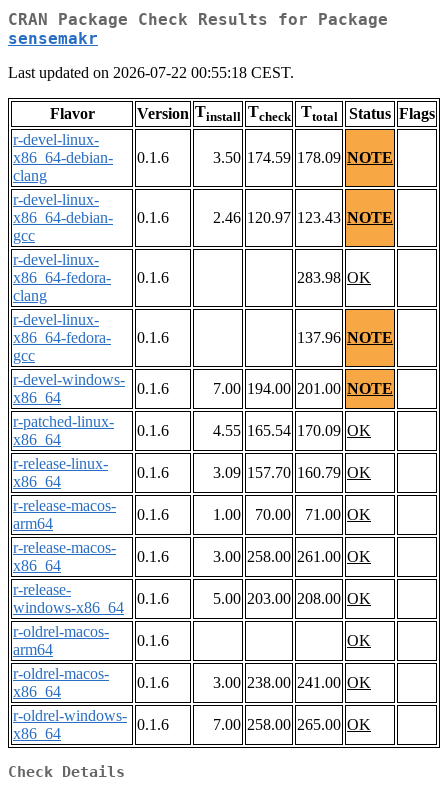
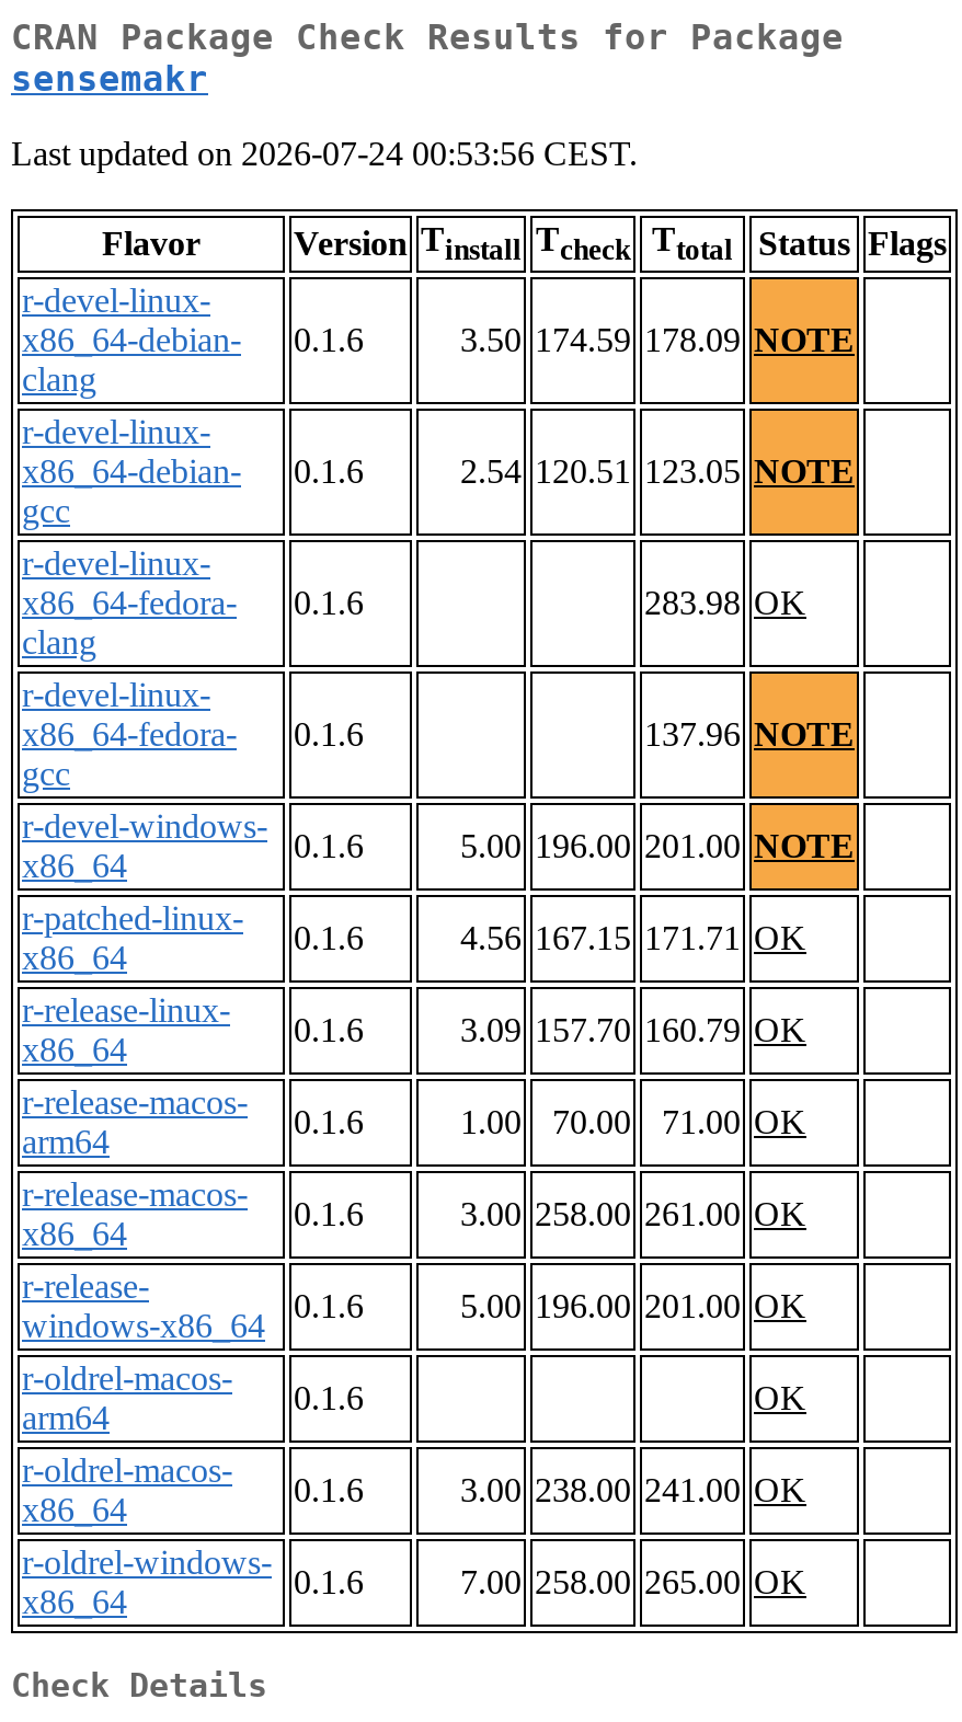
[8,64,294,81] Last updated on 2026-07-22 00:55:18 CEST. -> [11,135,638,173] Last updated on 2026-07-24 00:53:56 CEST.
[213,209,393,226] 2.46 120.97 123.43 NOTE -> [460,453,855,490] 2.54 120.51 123.05 NOTE
[213,380,393,397] 7.00 194.00 201.00 NOTE -> [460,828,855,865] 5.00 196.00 201.00 NOTE
[213,422,371,439] 4.55 165.54 170.09 OK -> [460,920,806,957] 4.56 167.15 171.71 OK
[213,590,371,607] 5.00 203.00 208.00 OK -> [460,1288,806,1325] 5.00 196.00 201.00 OK

